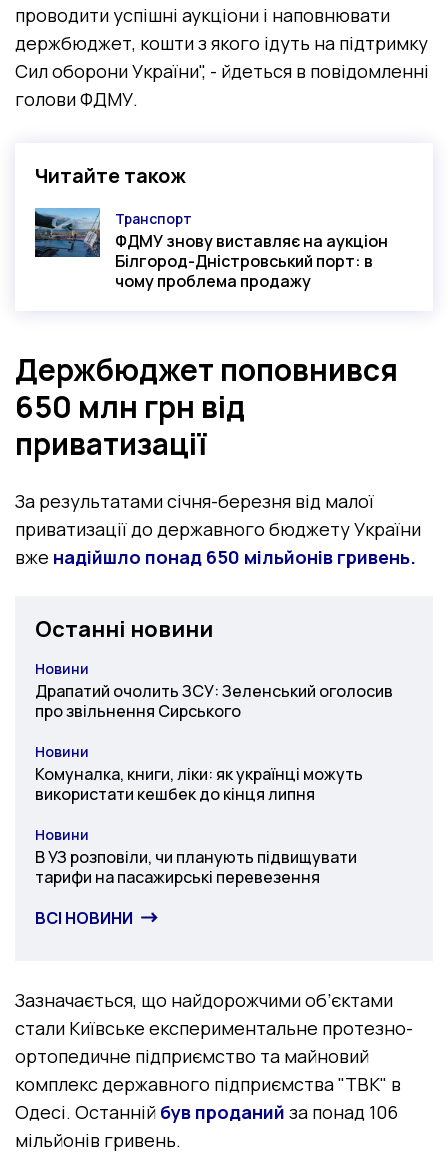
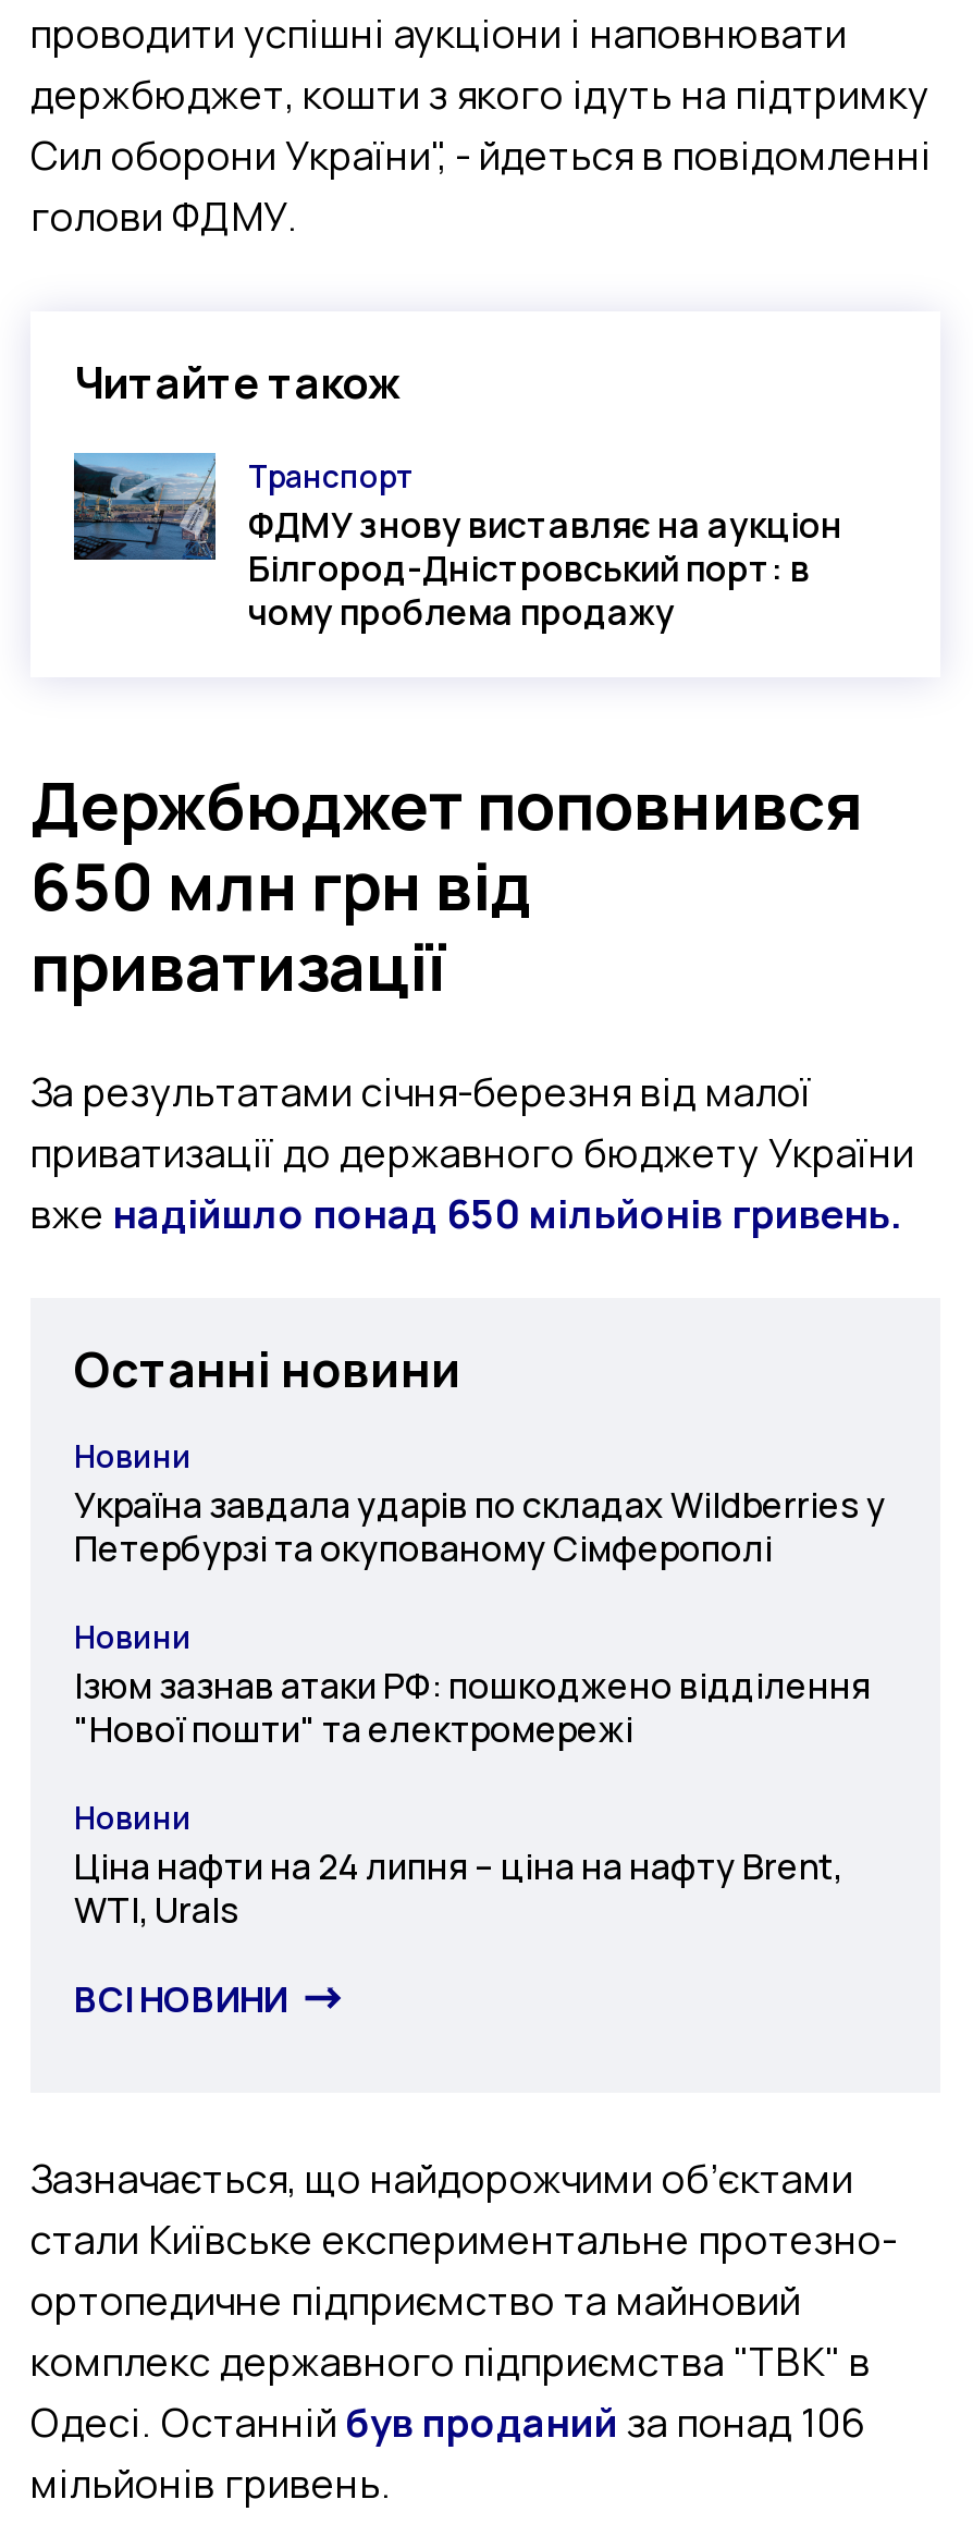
[35,680,393,722] Драпатий очолить ЗСУ: Зеленський оголосив | про звільнення Сирського -> [74,1480,886,1572] Україна завдала ударів по складах Wildberries у | Петербурзі та окупованому Сімферополі
[35,763,363,805] Комуналка, книги, ліки: як українці можуть | використати кешбек до кінця липня -> [74,1661,871,1753] Ізюм зазнав атаки РФ: пошкоджено відділення | "Нової пошти" та електромережі
[35,846,357,888] В УЗ розповіли, чи планують підвищувати | тарифи на пасажирські перевезення -> [74,1842,842,1933] Ціна нафти на 24 липня – ціна на нафту Brent, | WTI, Urals

